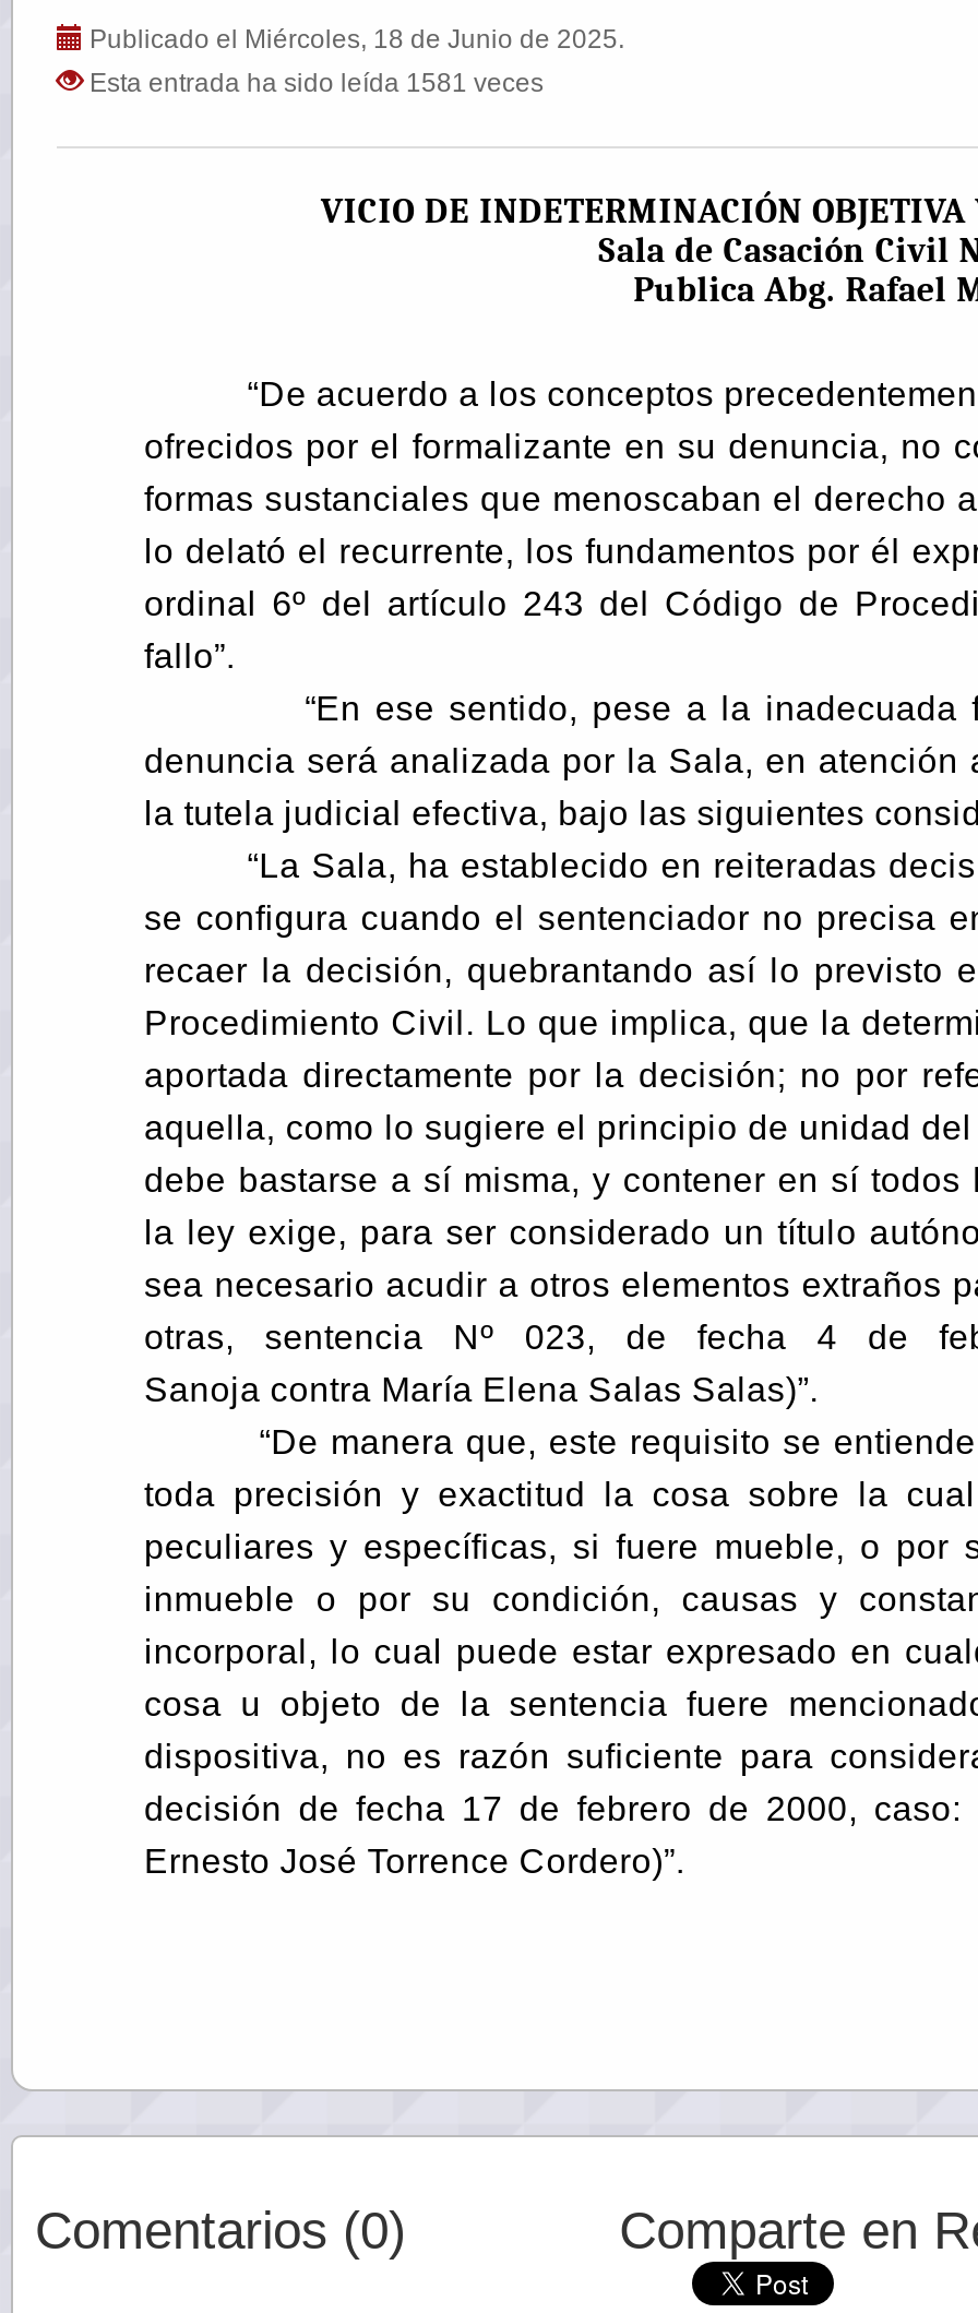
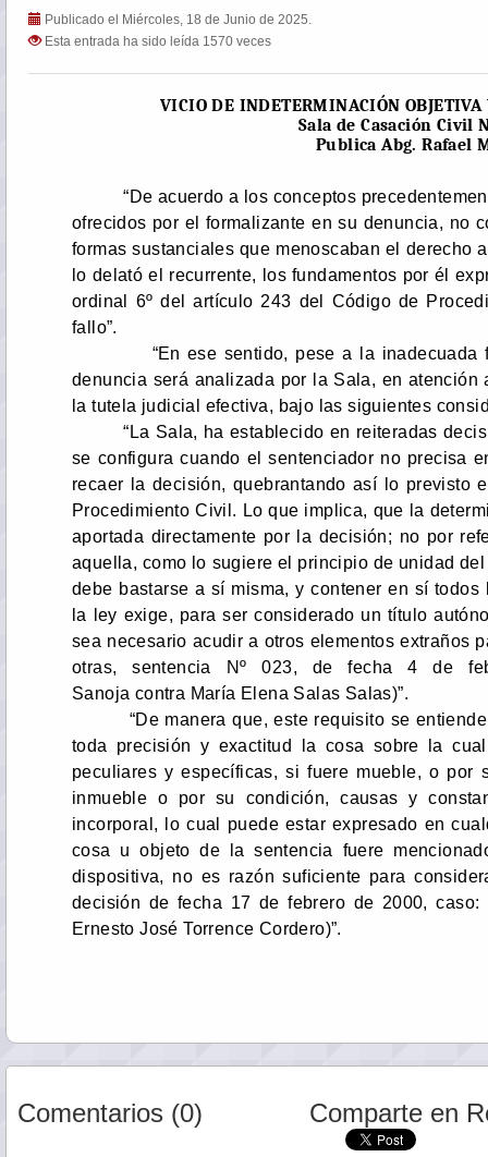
[83,68,544,98] Esta entrada ha sido leída 1581 veces -> [41,34,271,49] Esta entrada ha sido leída 1570 veces

